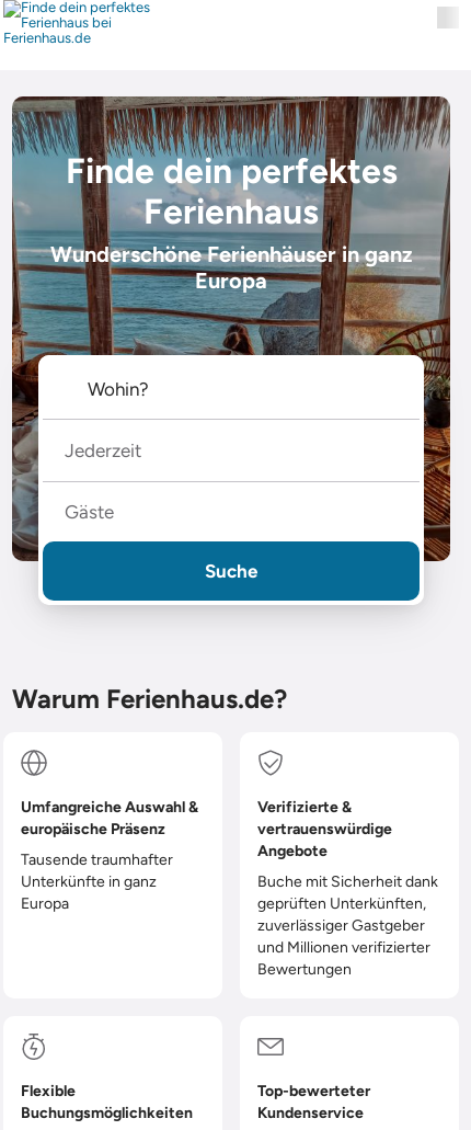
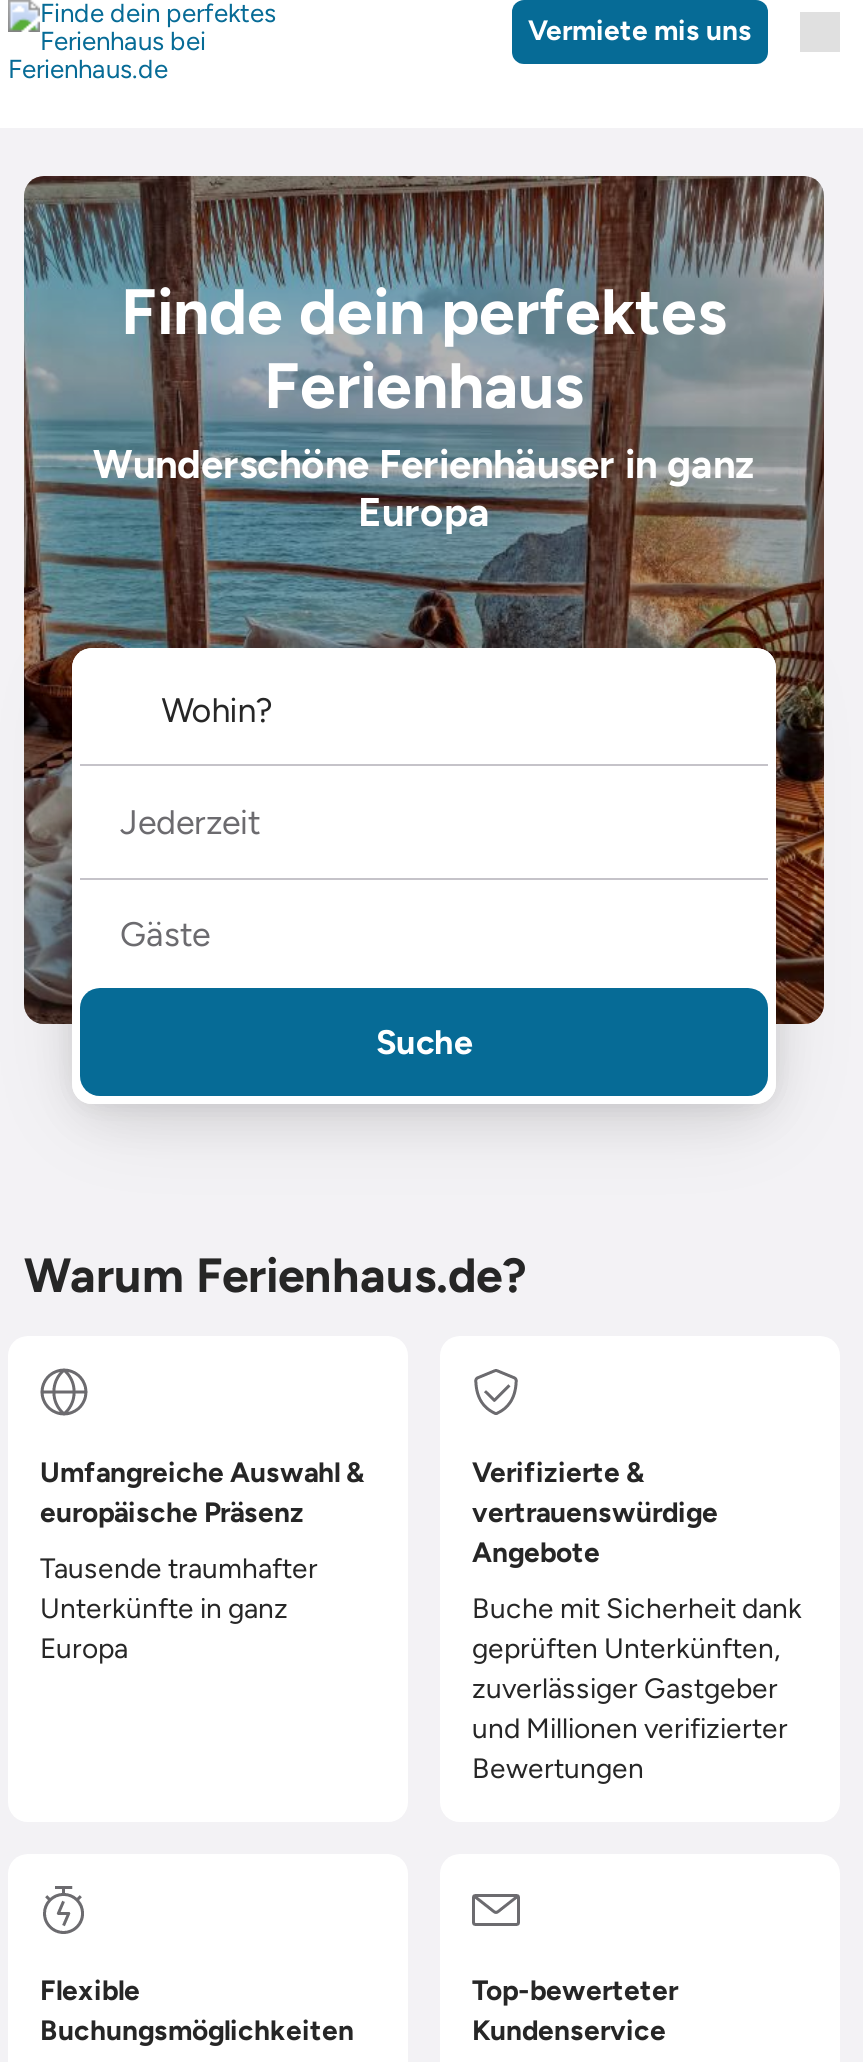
none -> [528,14,752,48] Vermiete mis uns

